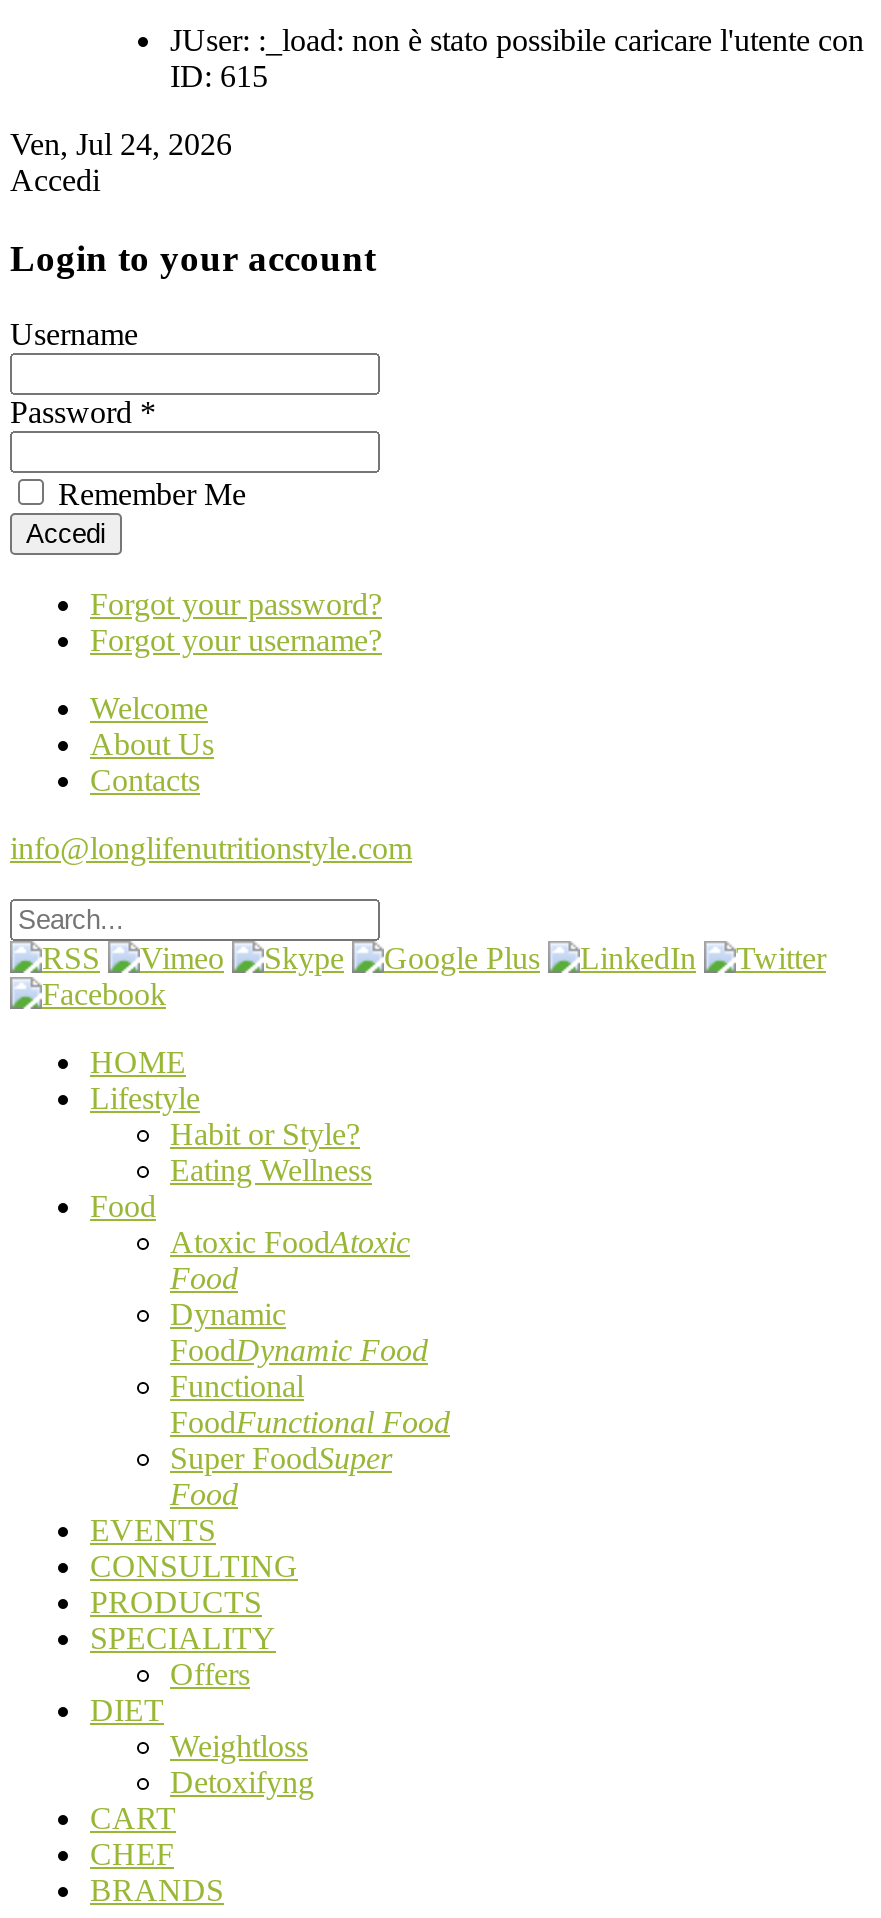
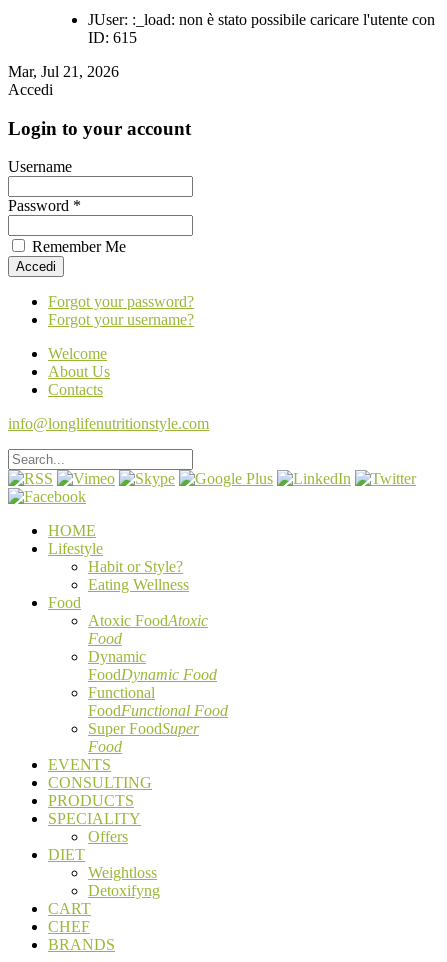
[10,127,232,161] Ven, Jul 24, 2026 -> [8,63,119,80] Mar, Jul 21, 2026

